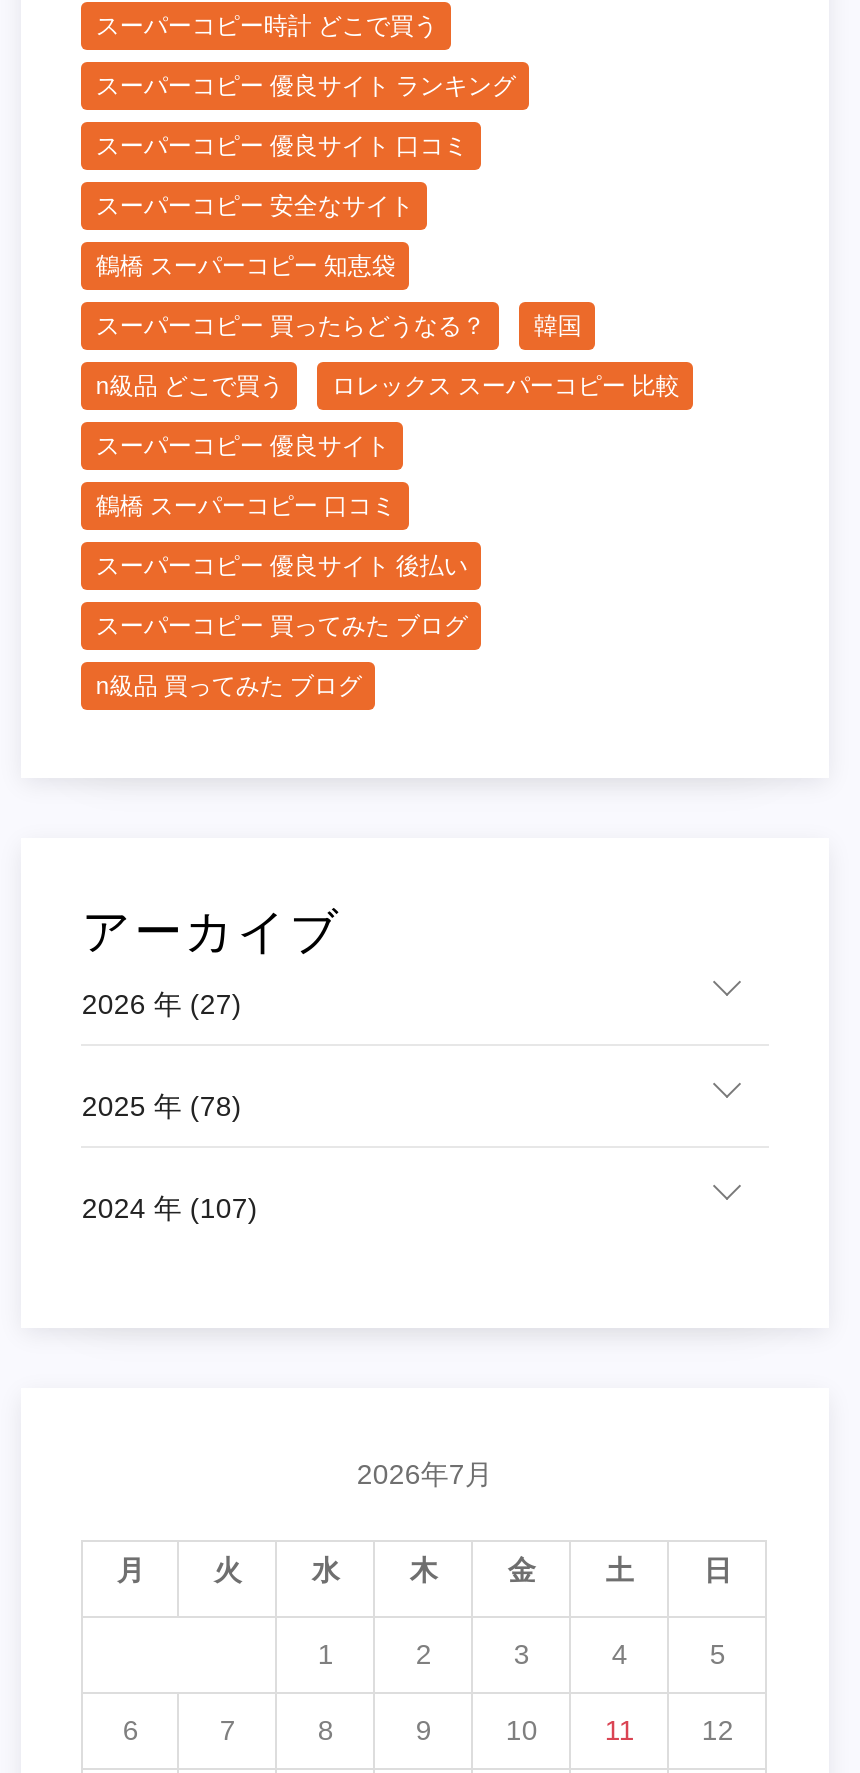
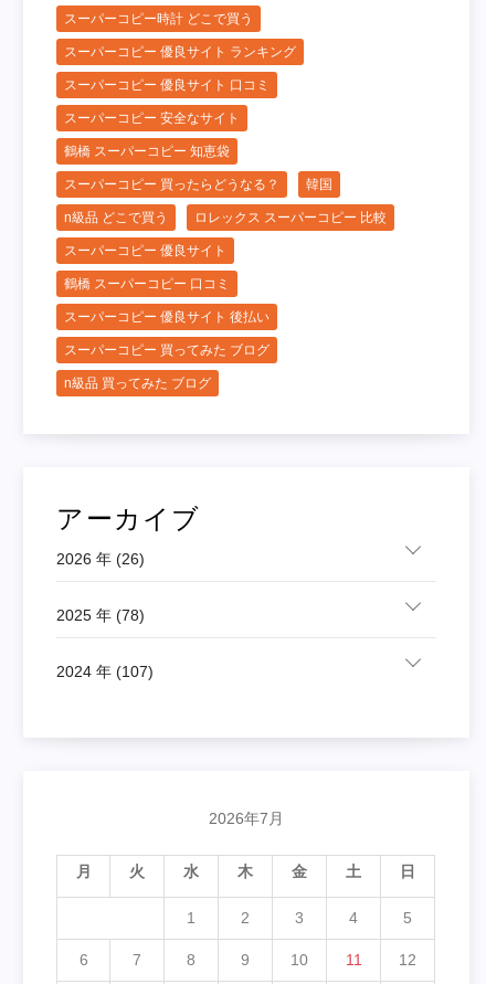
[82,988,242,1020] 2026 年 (27) -> [57,550,145,568] 2026 年 (26)

